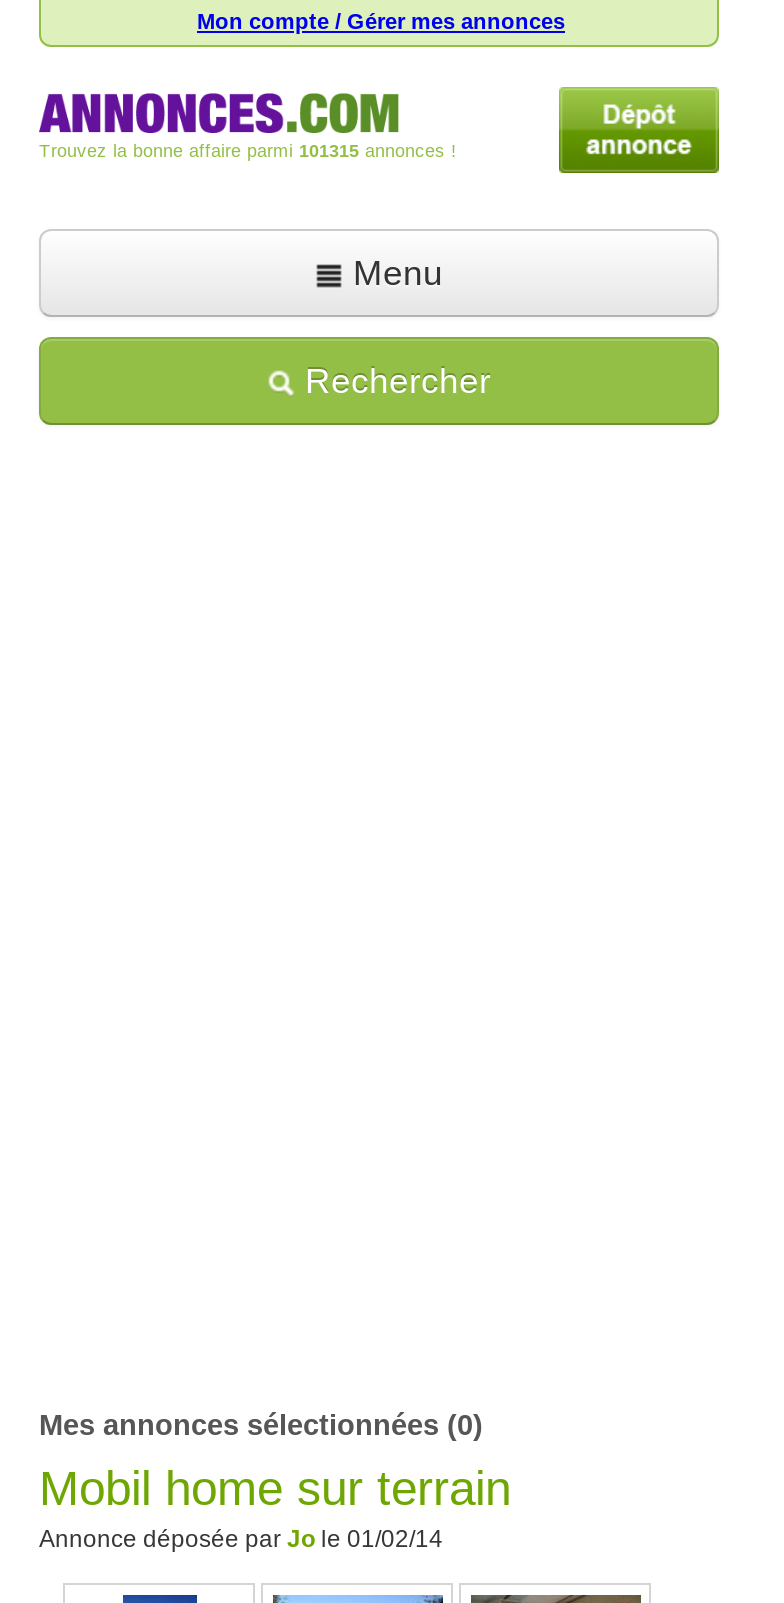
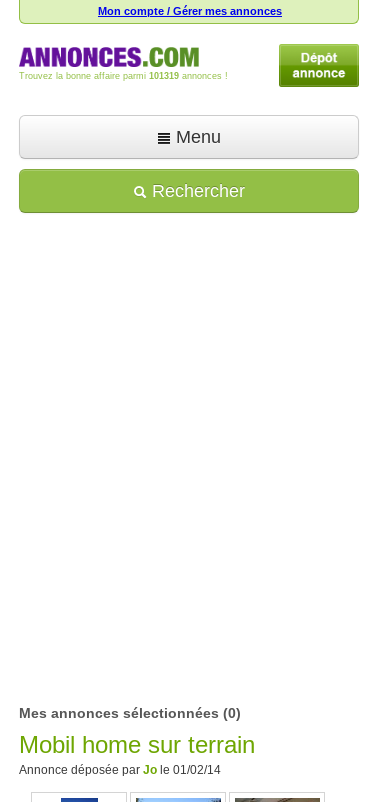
[39,141,457,161] Trouvez la bonne affaire parmi 101315 annonces ! -> [19,71,228,81] Trouvez la bonne affaire parmi 101319 annonces !

